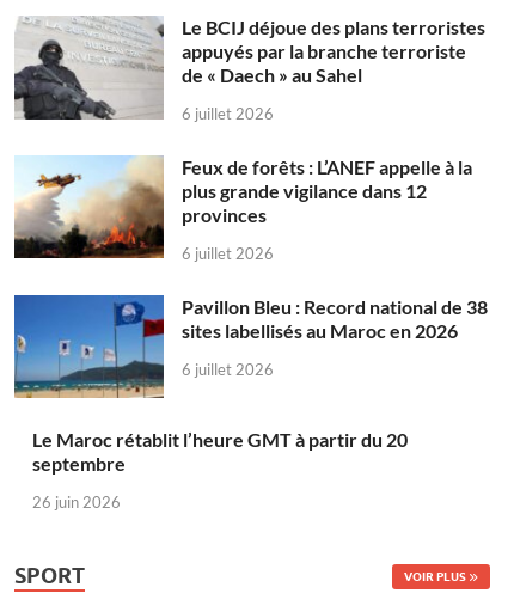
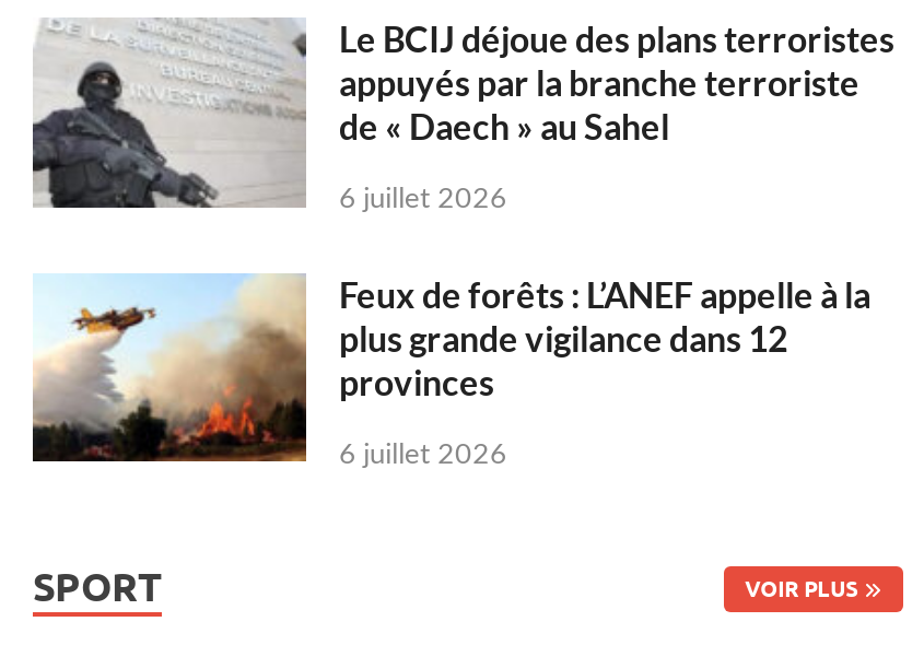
[13,294,488,512] [image] | Pavillon Bleu : Record national de 38 | sites labellisés au Maroc en 2026 | 6 juillet 2026 | Le Maroc rétablit l’heure GMT à partir du 20 | septembre | 26 juin 2026 -> none

